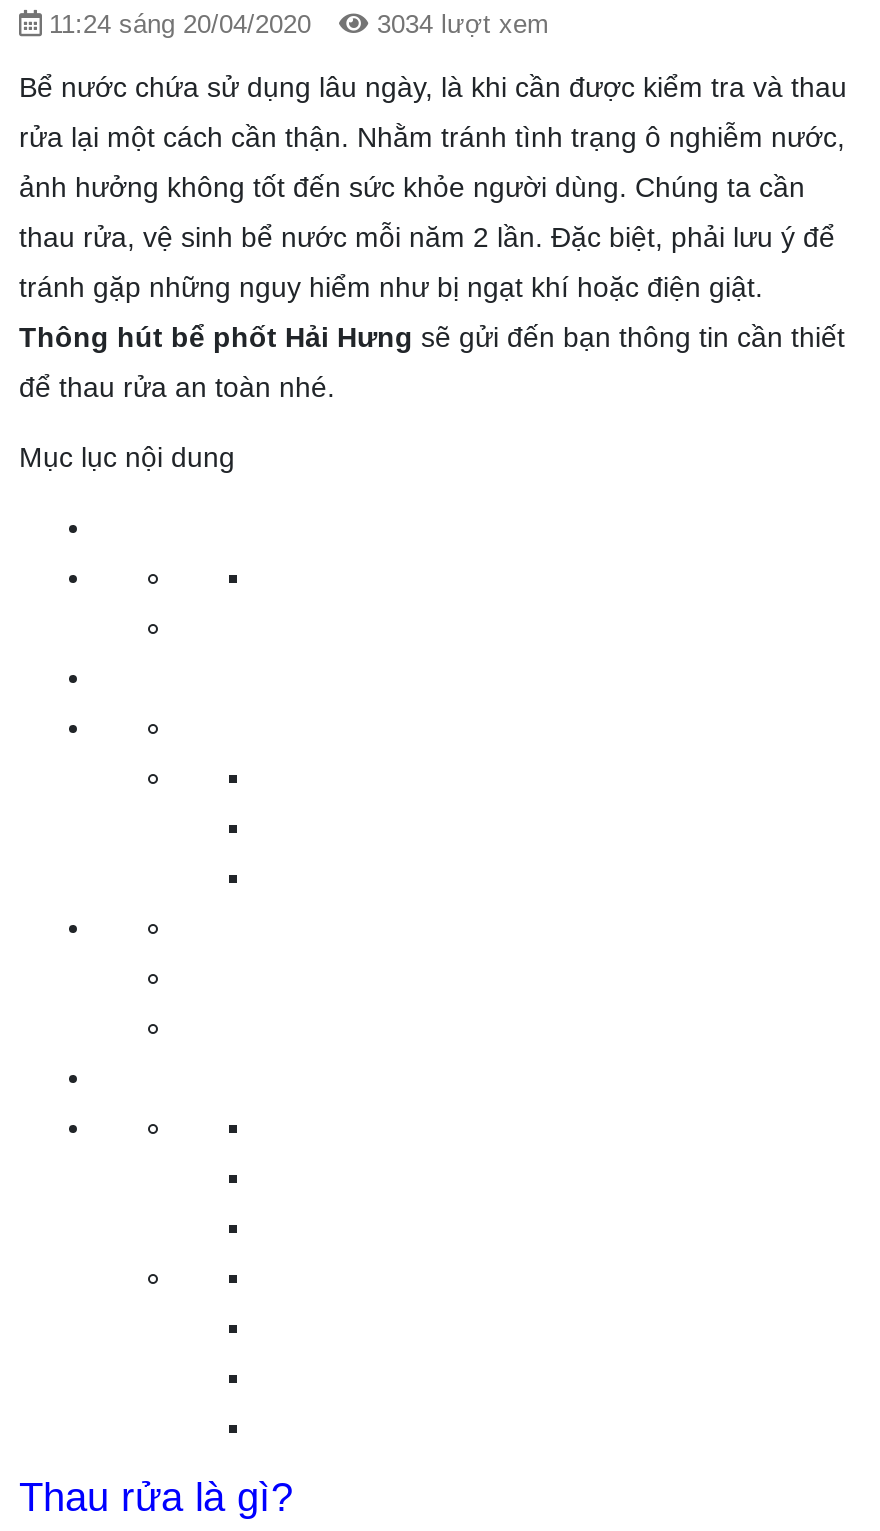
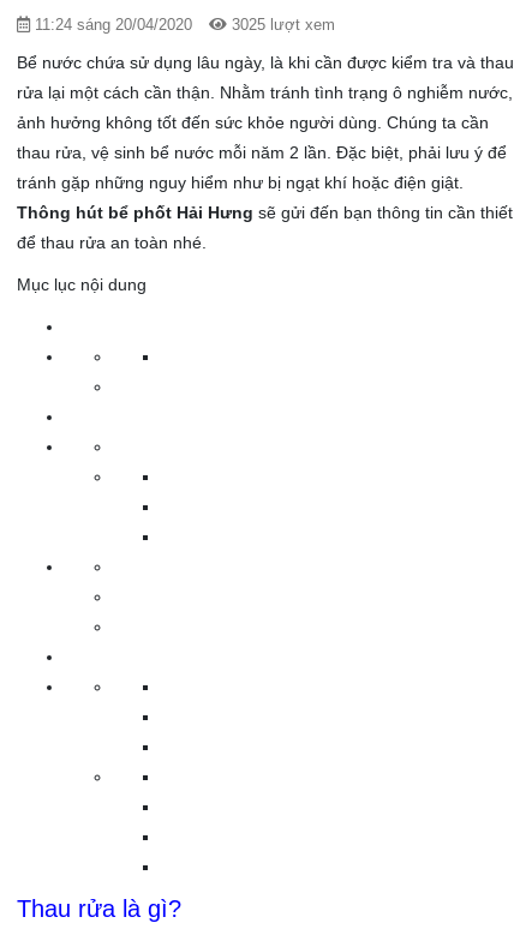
[41,9,549,39] 11:24 sáng 20/04/2020 3034 lượt xem -> [30,16,335,34] 11:24 sáng 20/04/2020 3025 lượt xem

